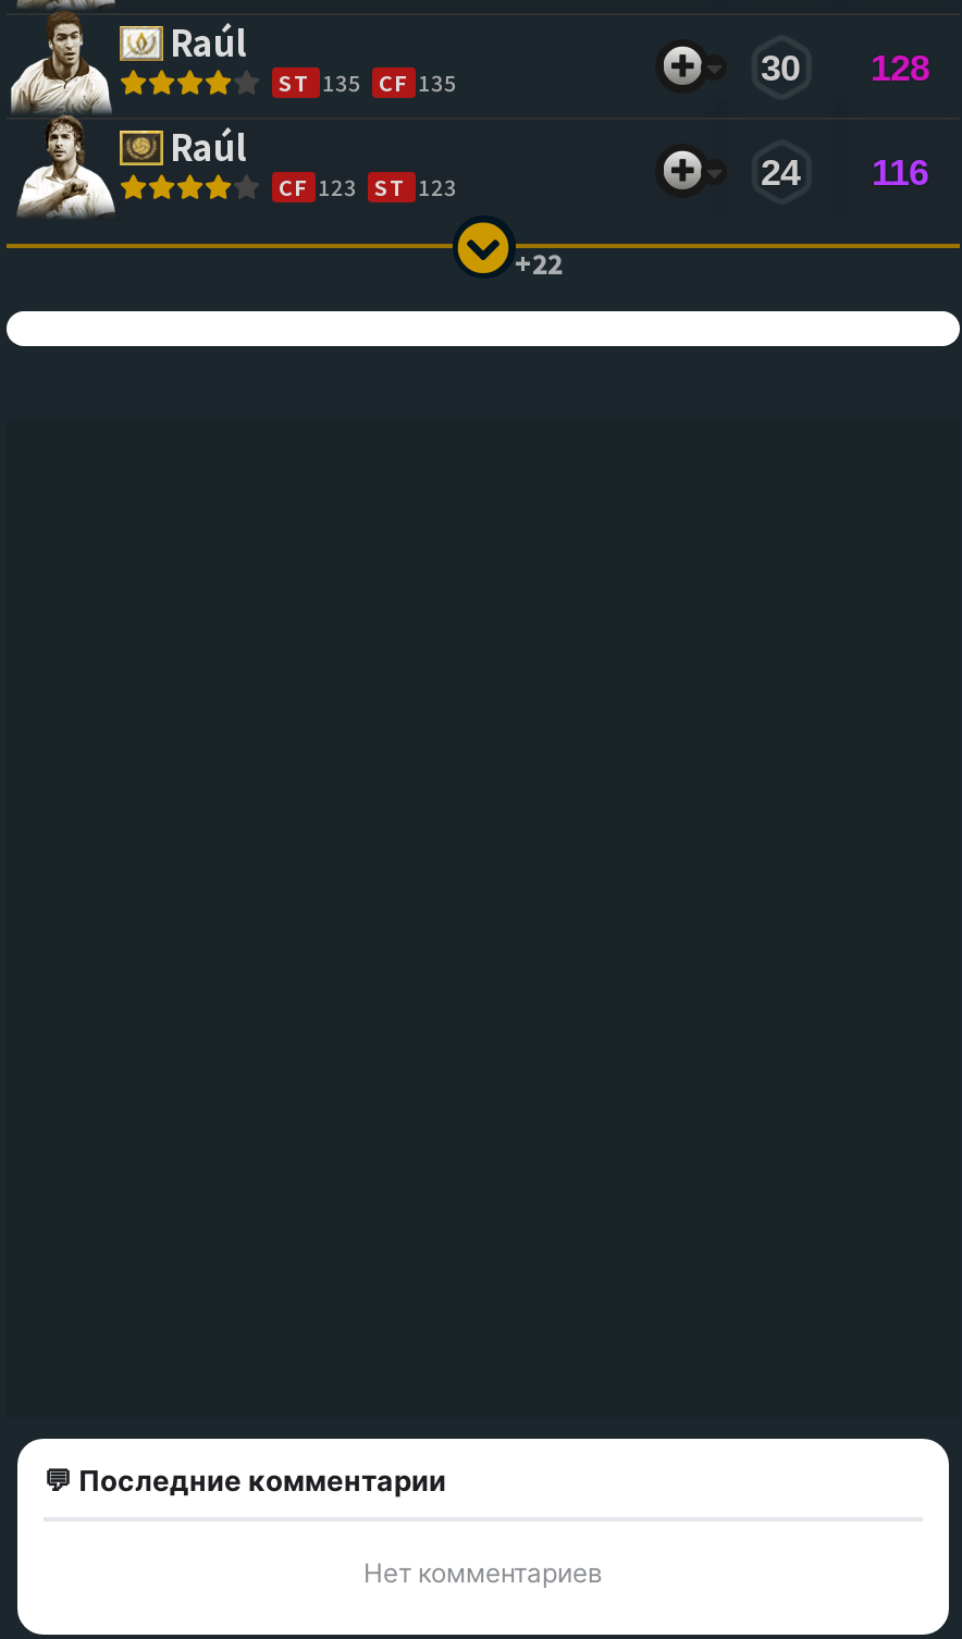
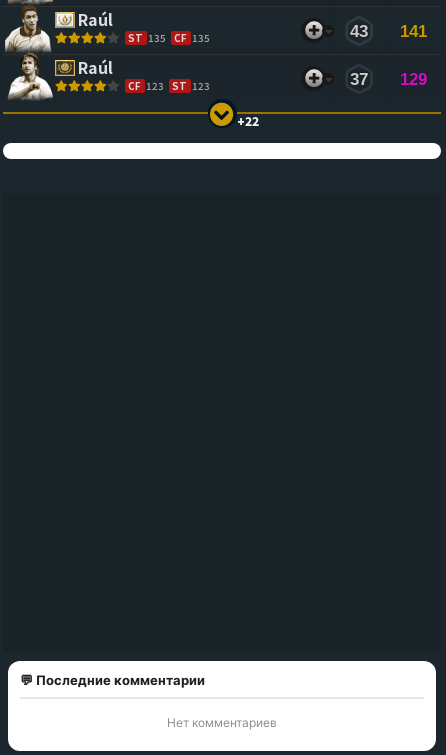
[761,49,800,90] 30 -> [349,22,367,41] 43
[871,49,929,90] 128 -> [400,22,427,41] 141
[761,153,800,195] 24 -> [349,70,367,89] 37
[872,153,928,195] 116 -> [400,70,427,89] 129

